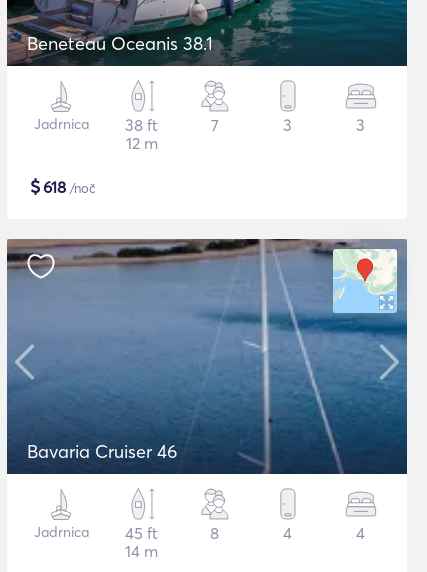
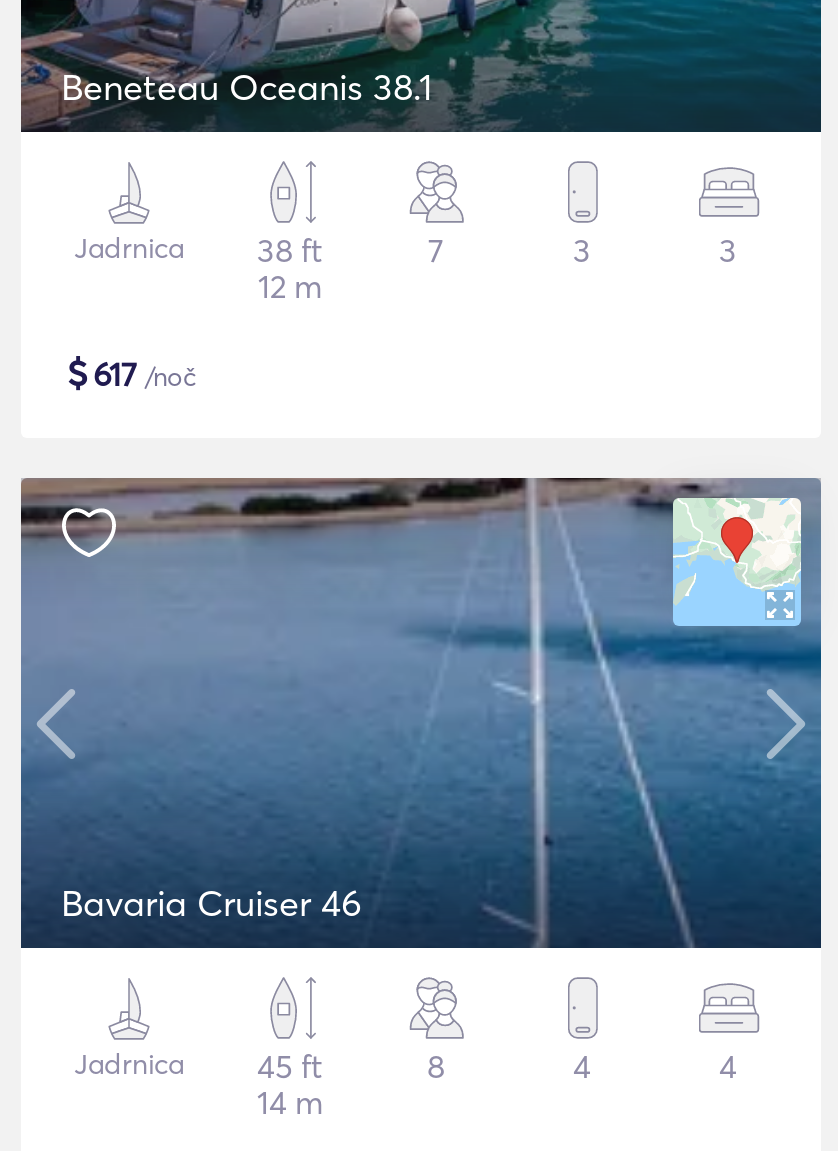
[30,175,96,198] $618 /noč -> [67,350,197,396] $617 /noč

